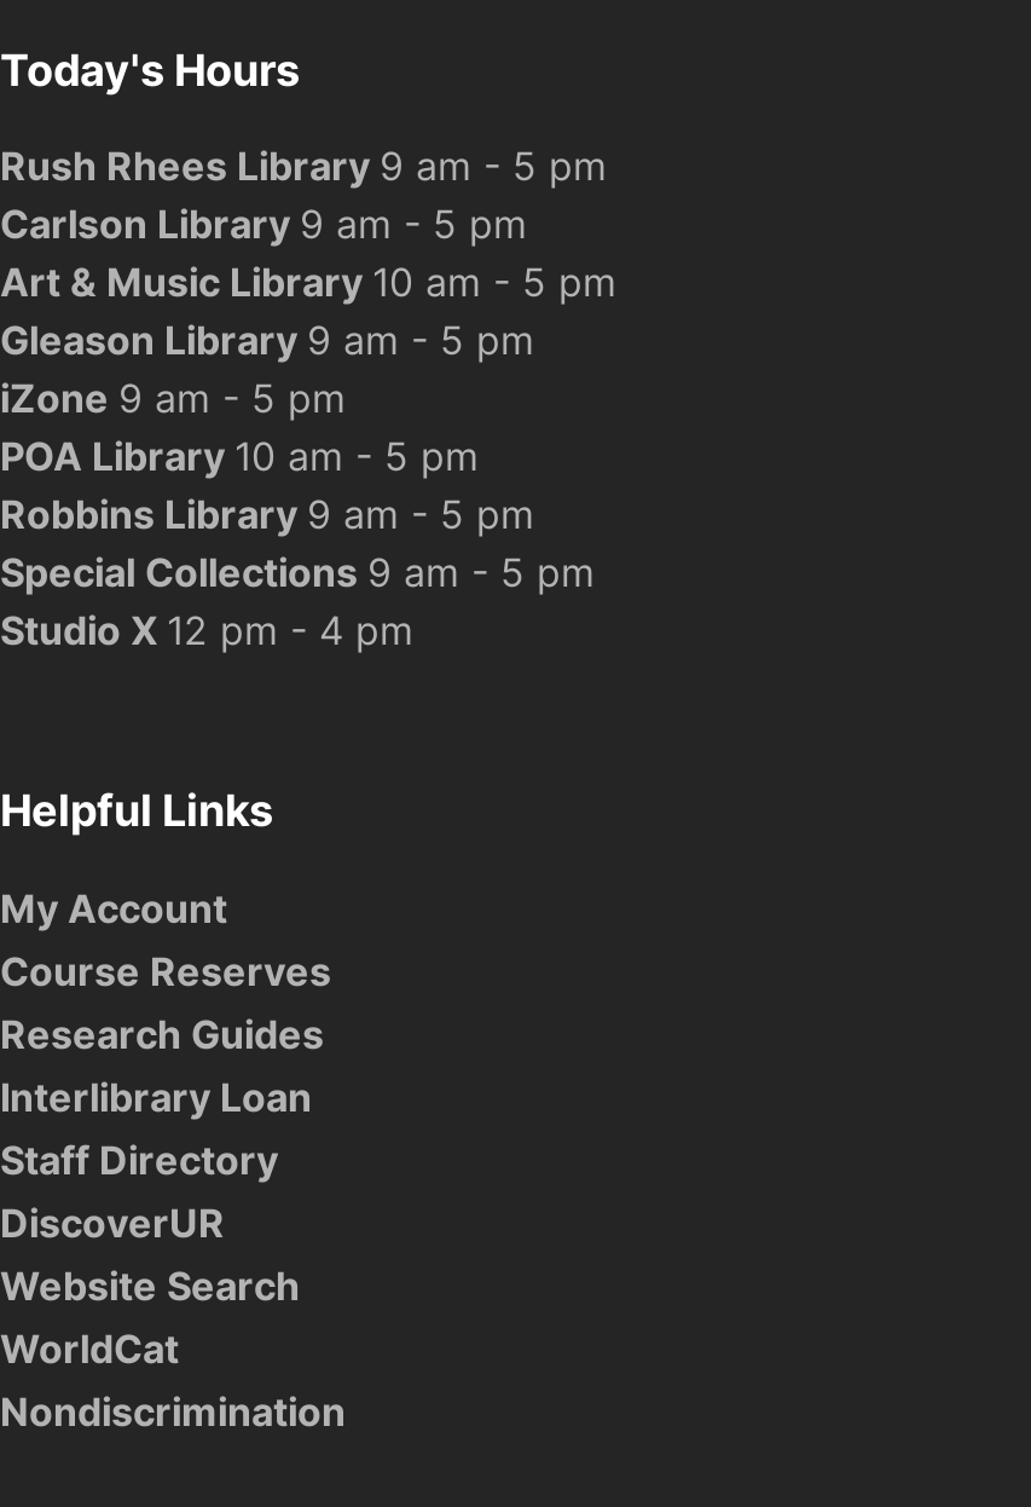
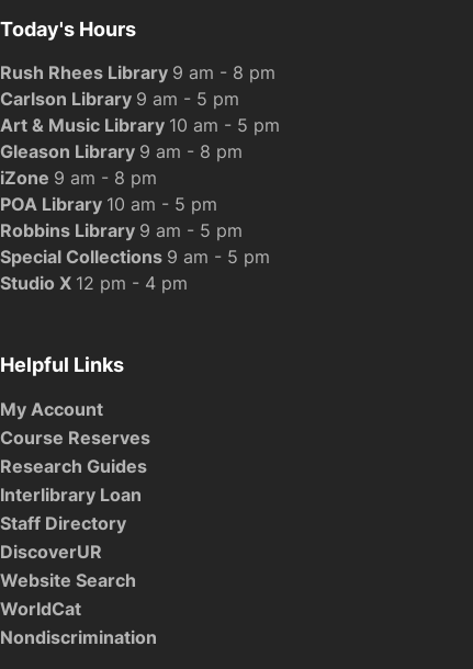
[0,139,607,193] Rush Rhees Library 9 am - 5 pm -> [0,60,275,85] Rush Rhees Library 9 am - 8 pm
[0,313,534,367] Gleason Library 9 am - 5 pm -> [0,139,243,164] Gleason Library 9 am - 8 pm
[0,372,346,425] iZone 9 am - 5 pm -> [0,166,157,190] iZone 9 am - 8 pm

